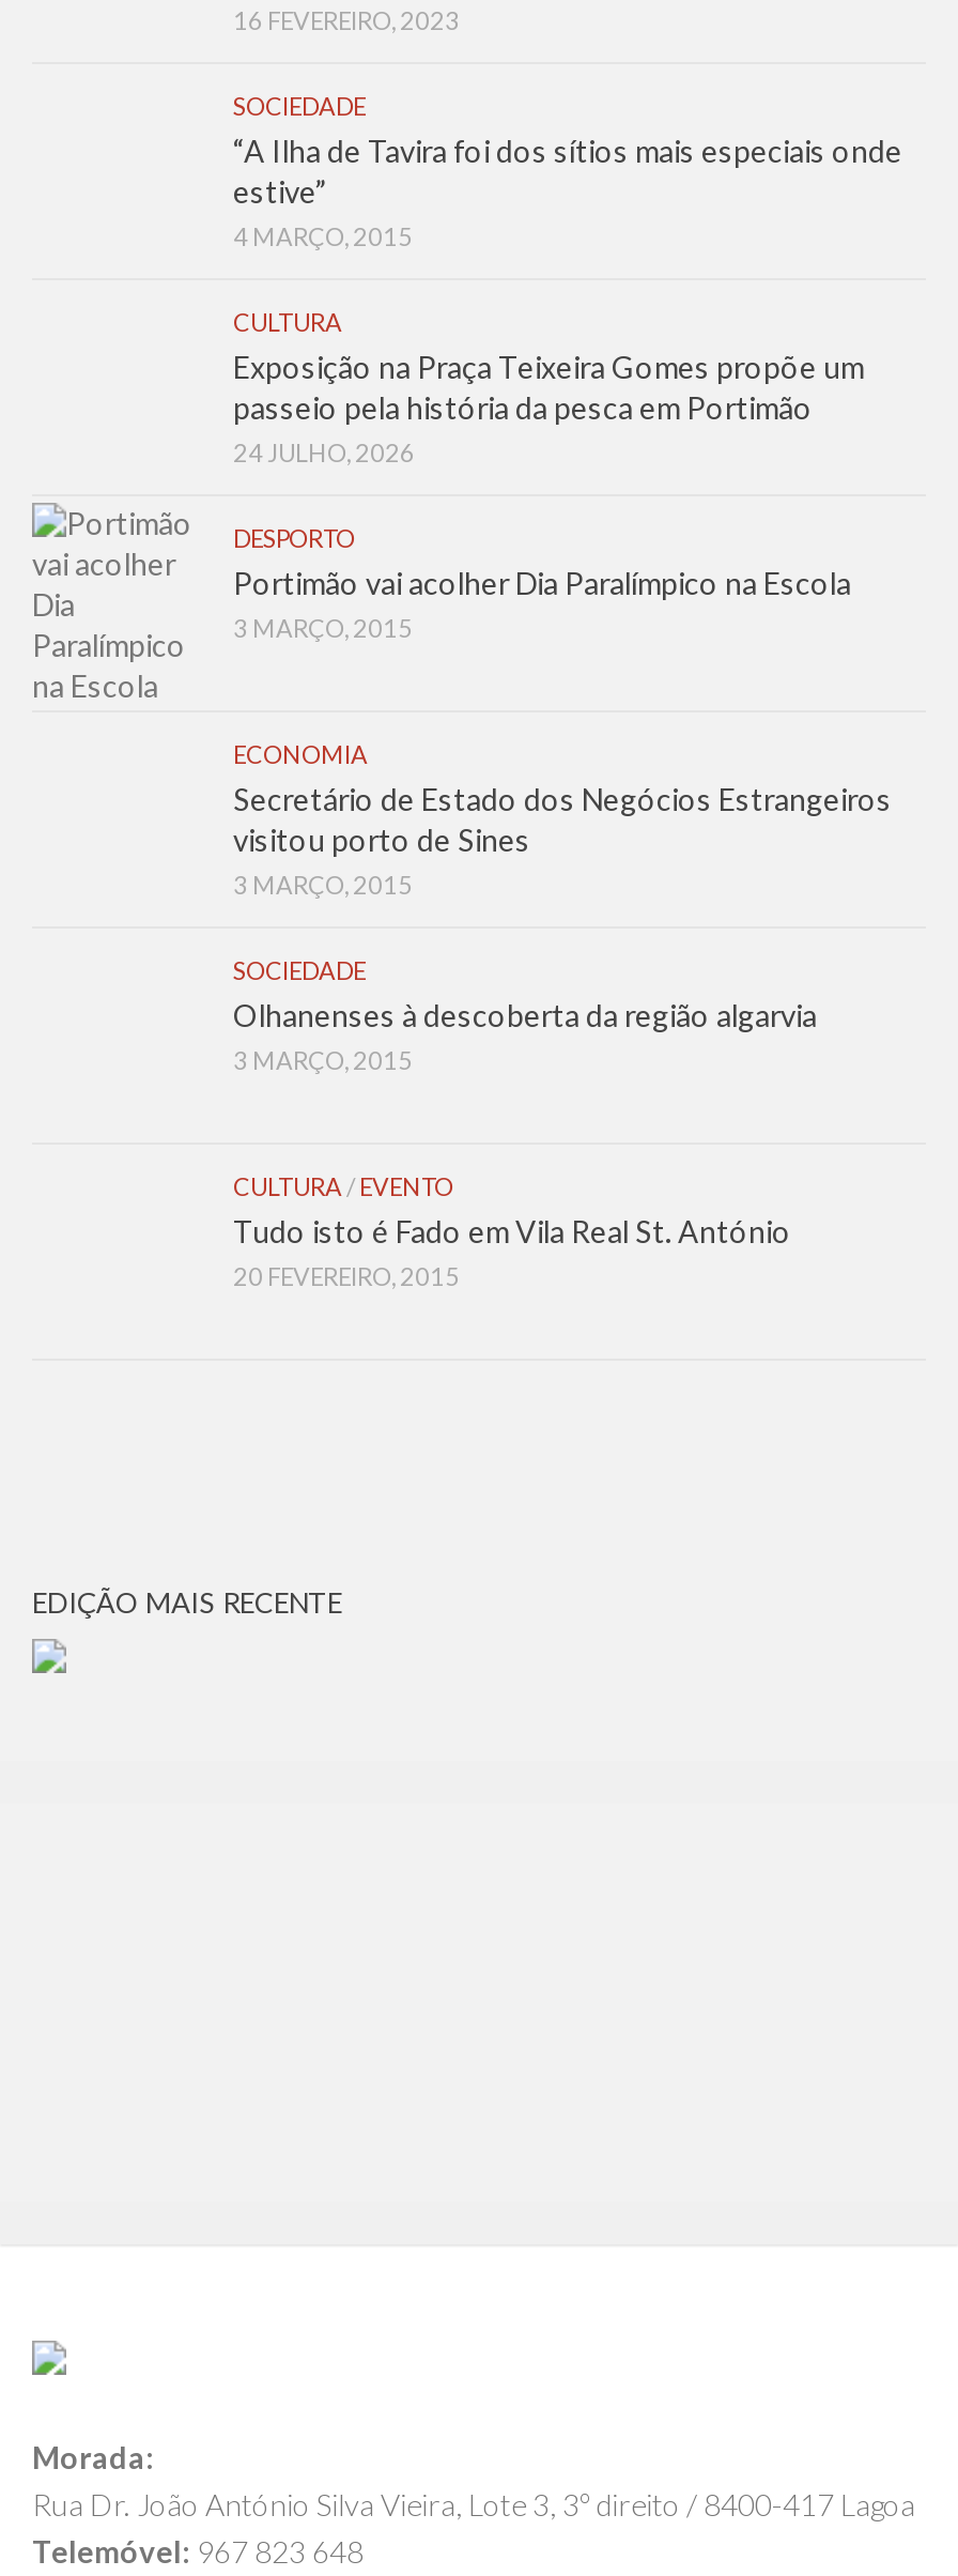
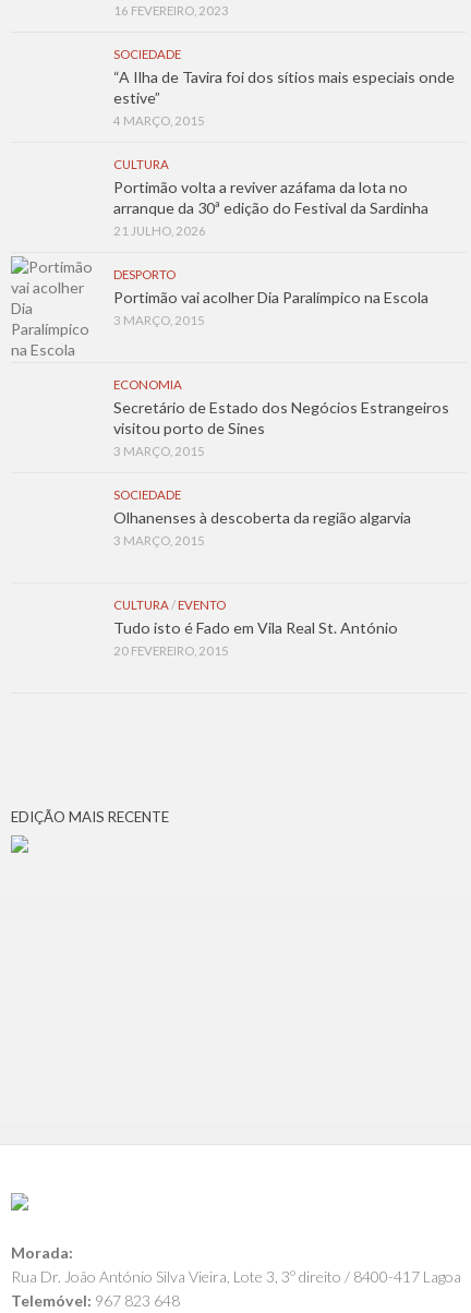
[233,350,864,467] Exposição na Praça Teixeira Gomes propõe um | passeio pela história da pesca em Portimão | 24 JULHO, 2026 -> [113,178,428,238] Portimão volta a reviver azáfama da lota no | arranque da 30ª edição do Festival da Sardinha | 21 JULHO, 2026

